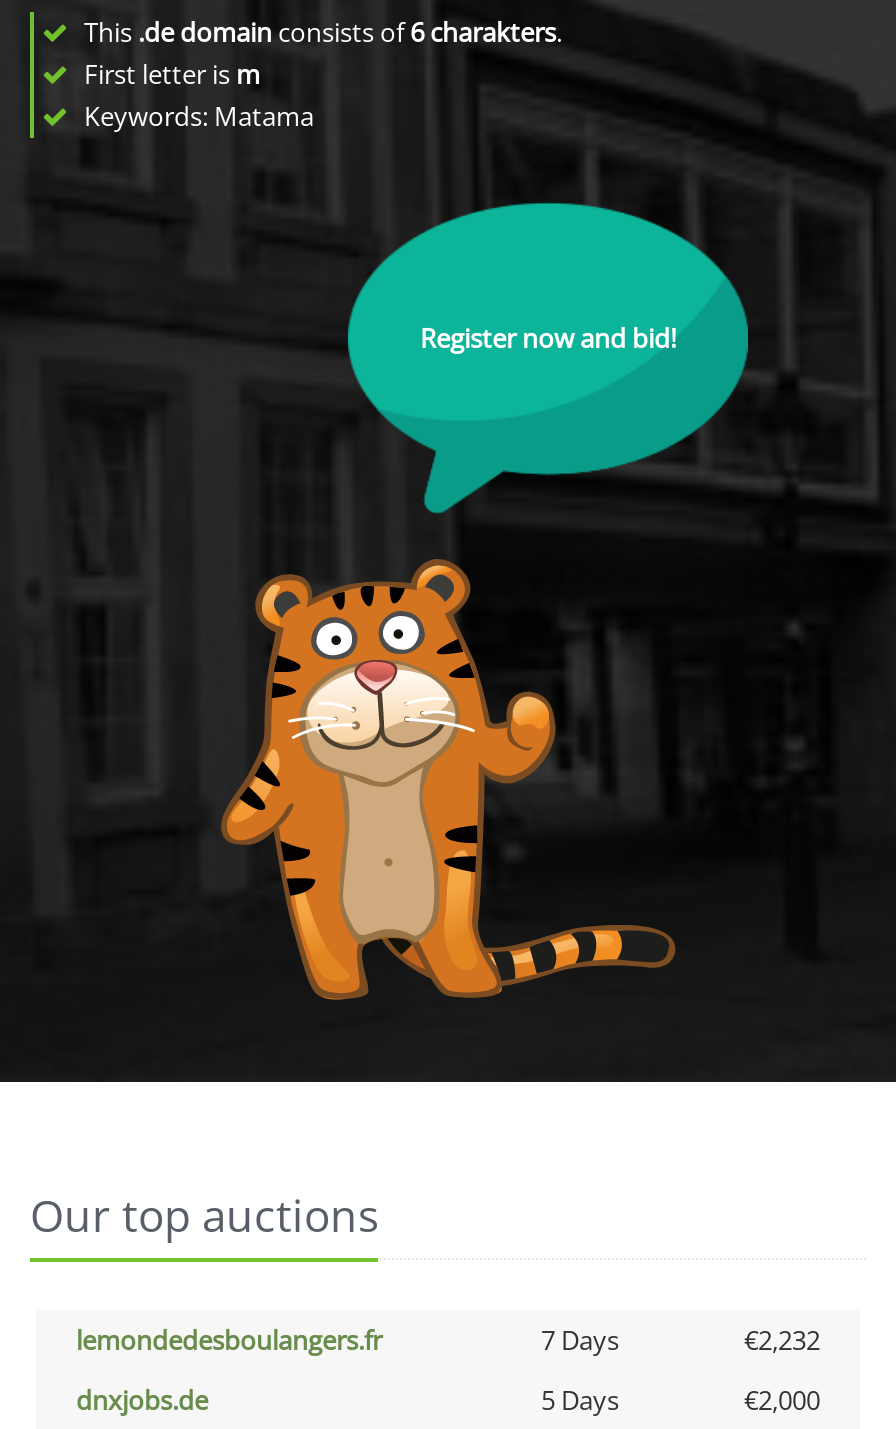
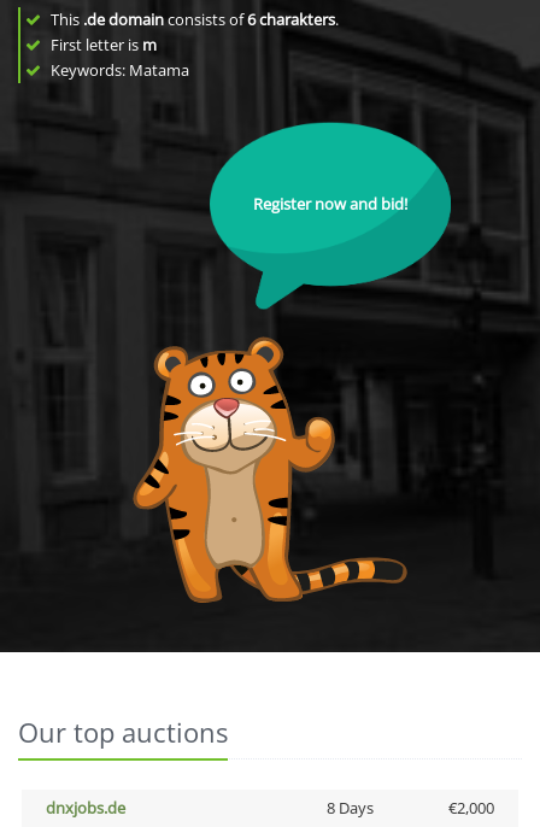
[76,1322,820,1358] lemondedesboulangers.fr | 7 Days | €2,232 -> none
[541,1382,619,1418] 5 Days -> [326,797,373,819] 8 Days

